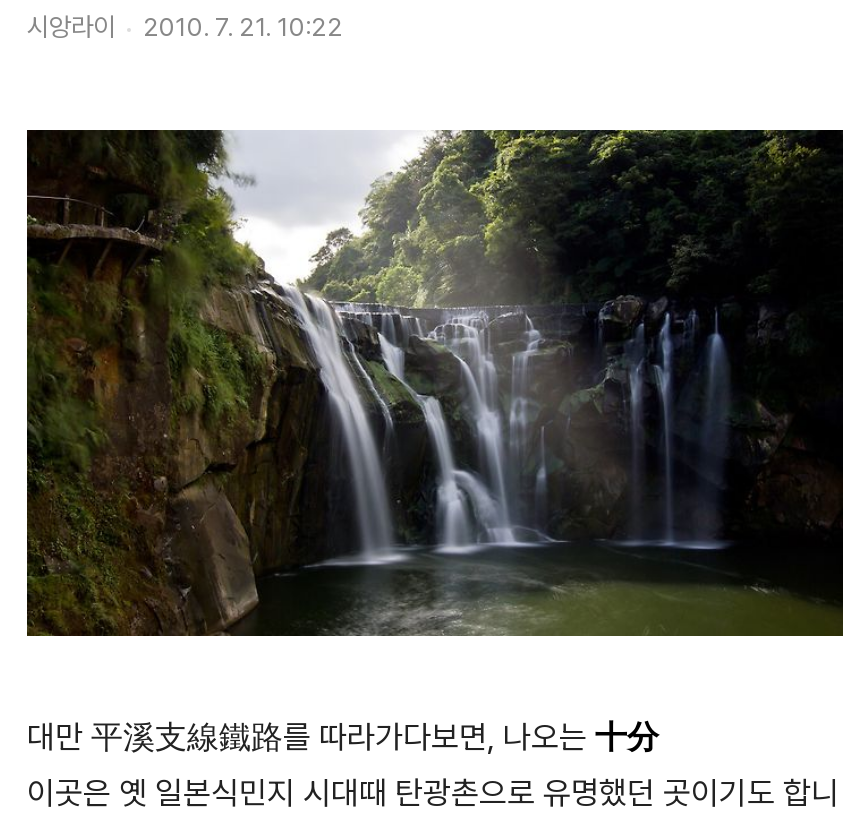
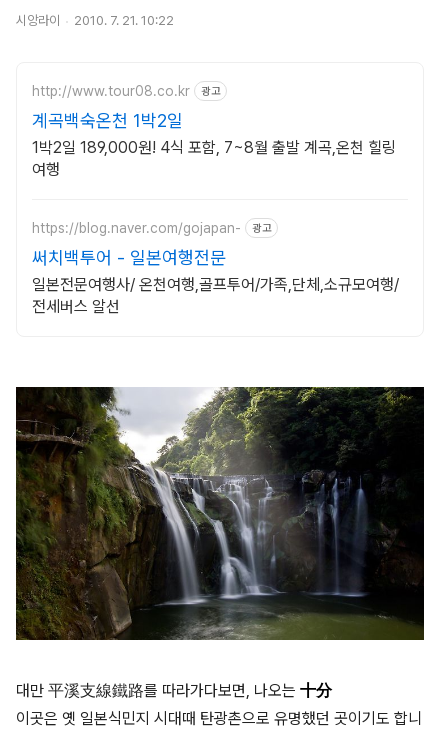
none -> [32,82,399,316] http://www.tour08.co.kr | 광고 | 계곡백숙온천 1박2일 | 1박2일 189,000원! 4식 포함, 7~8월 출발 계곡,온천 힐링 | 여행 | https://blog.naver.com/gojapan- | 광고 | 써치백투어 - 일본여행전문 | 일본전문여행사/ 온천여행,골프투어/가족,단체,소규모여행/ | 전세버스 알선

